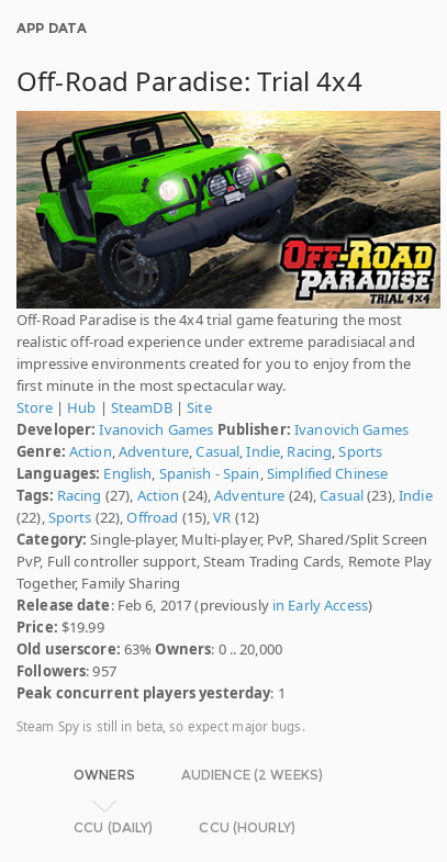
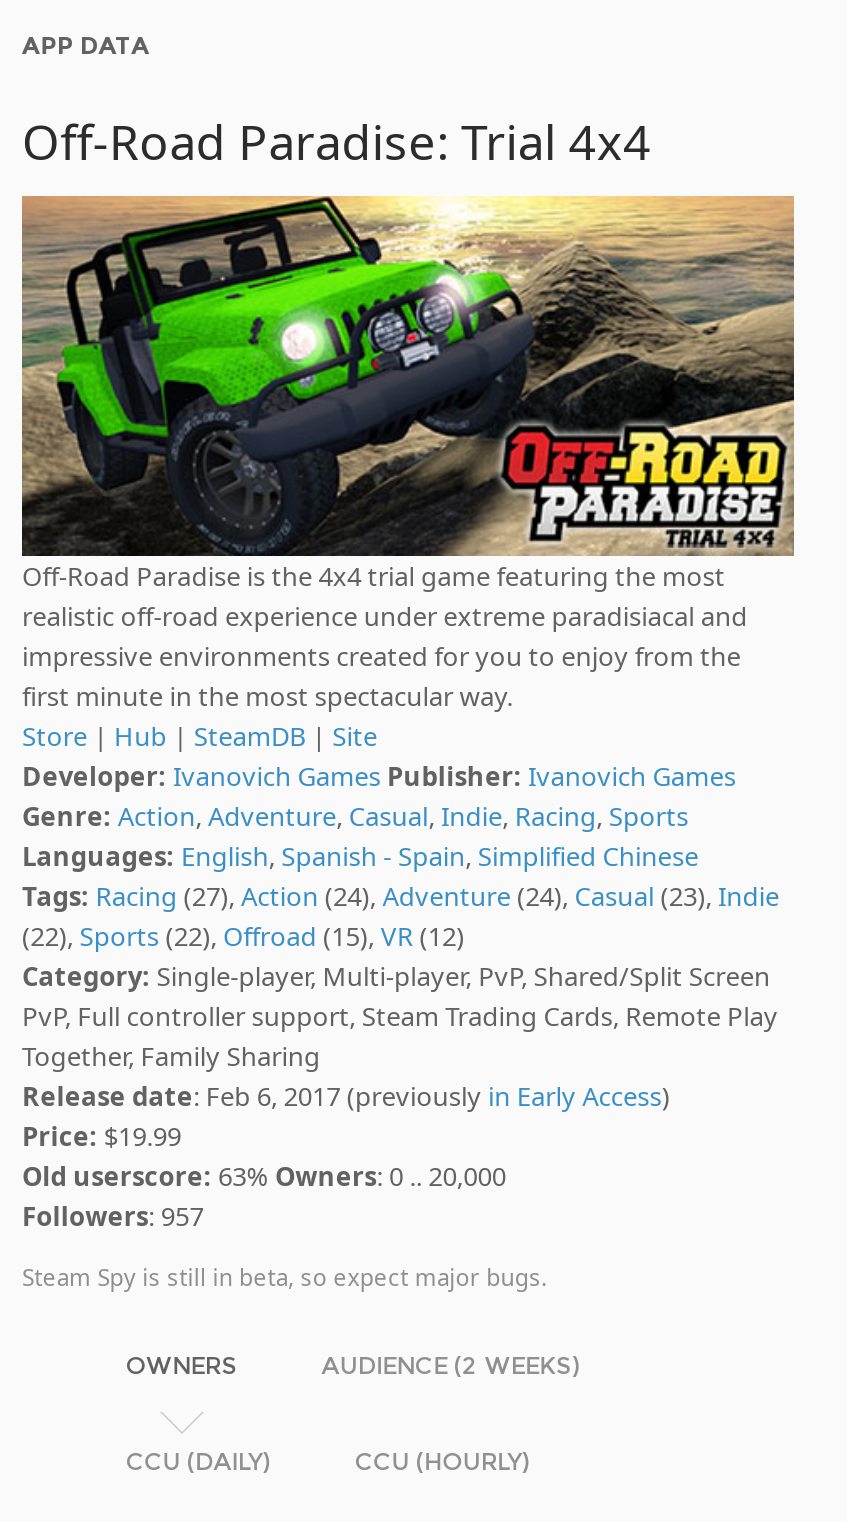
[16,683,285,703] Peak concurrent players yesterday: 1 -> none

